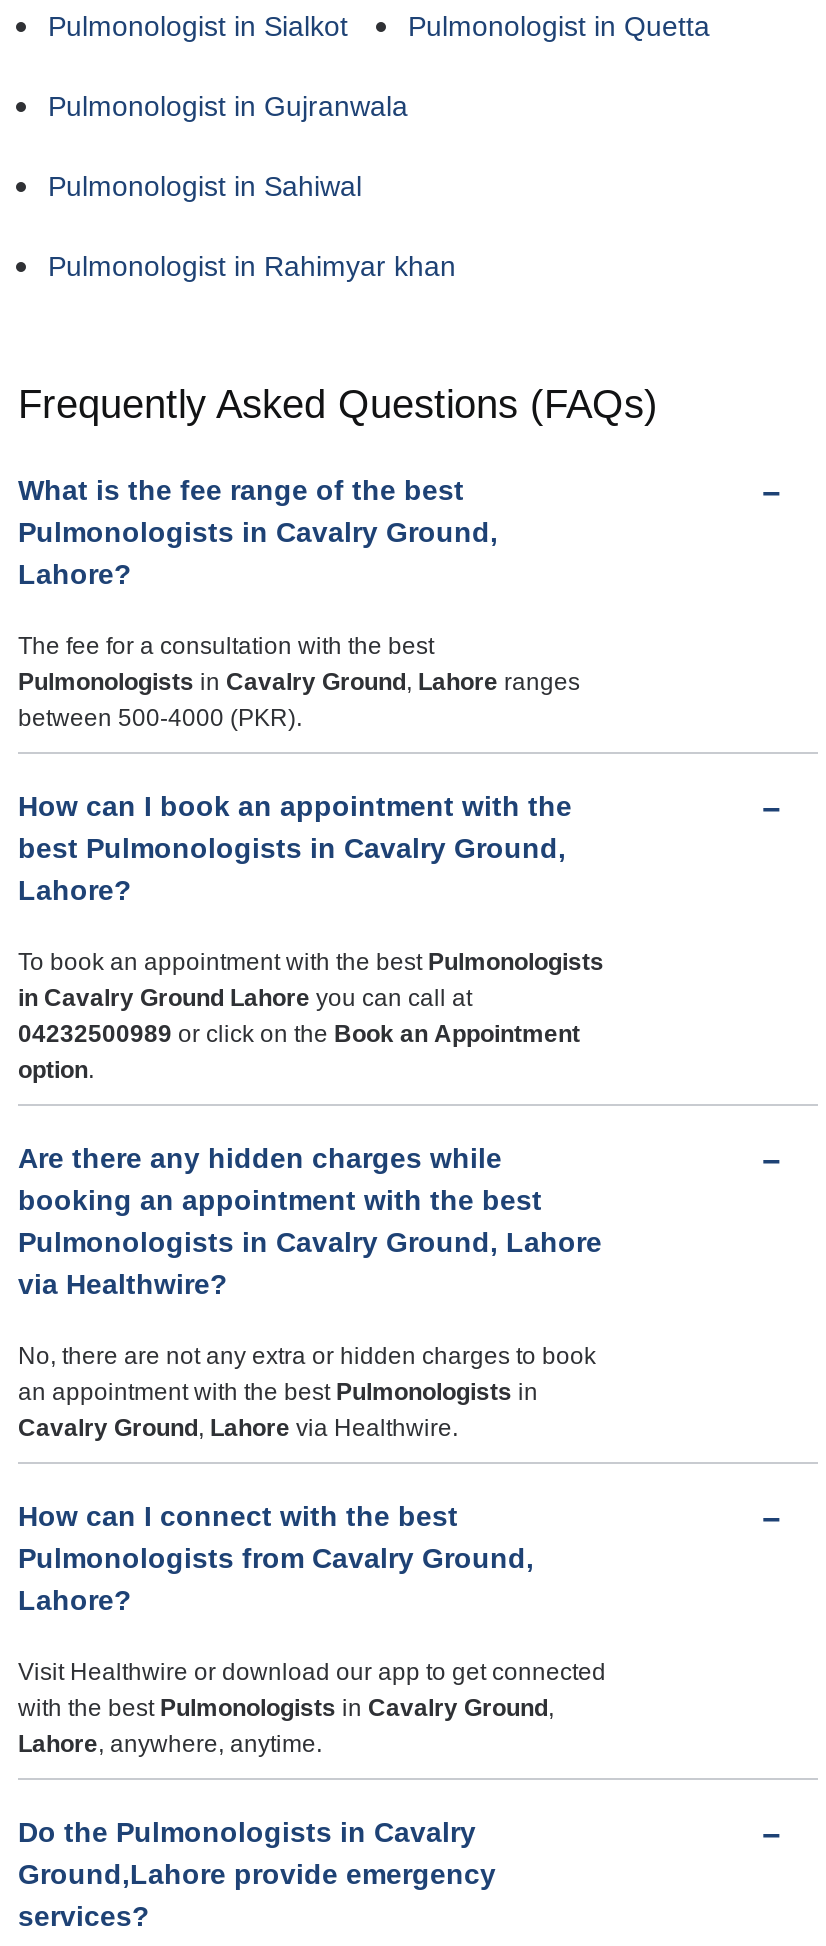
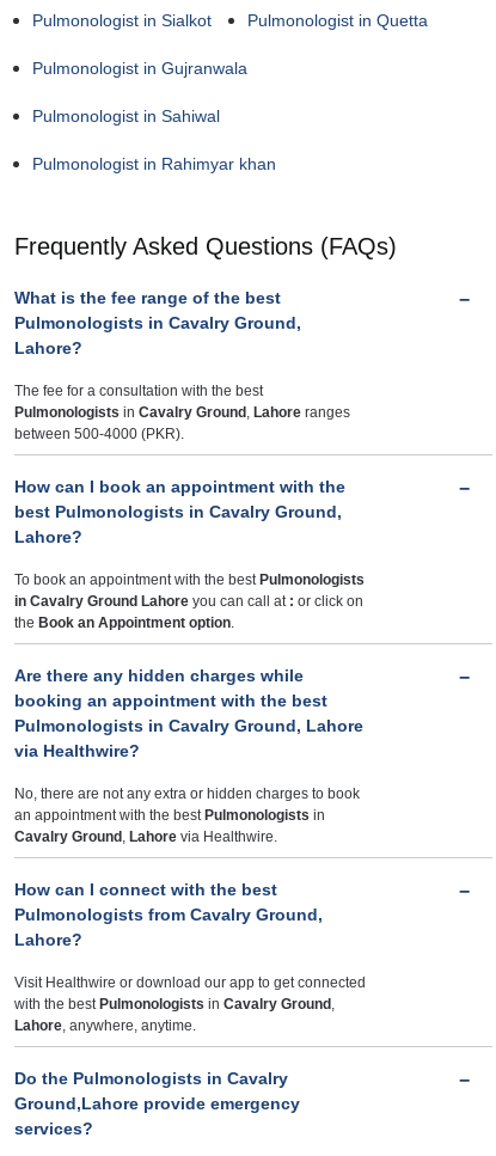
[18,984,580,1084] in Cavalry Ground Lahore you can call at | 04232500989 or click on the Book an Appointment | option. -> [14,593,363,631] in Cavalry Ground Lahore you can call at: or click on | the Book an Appointment option.

